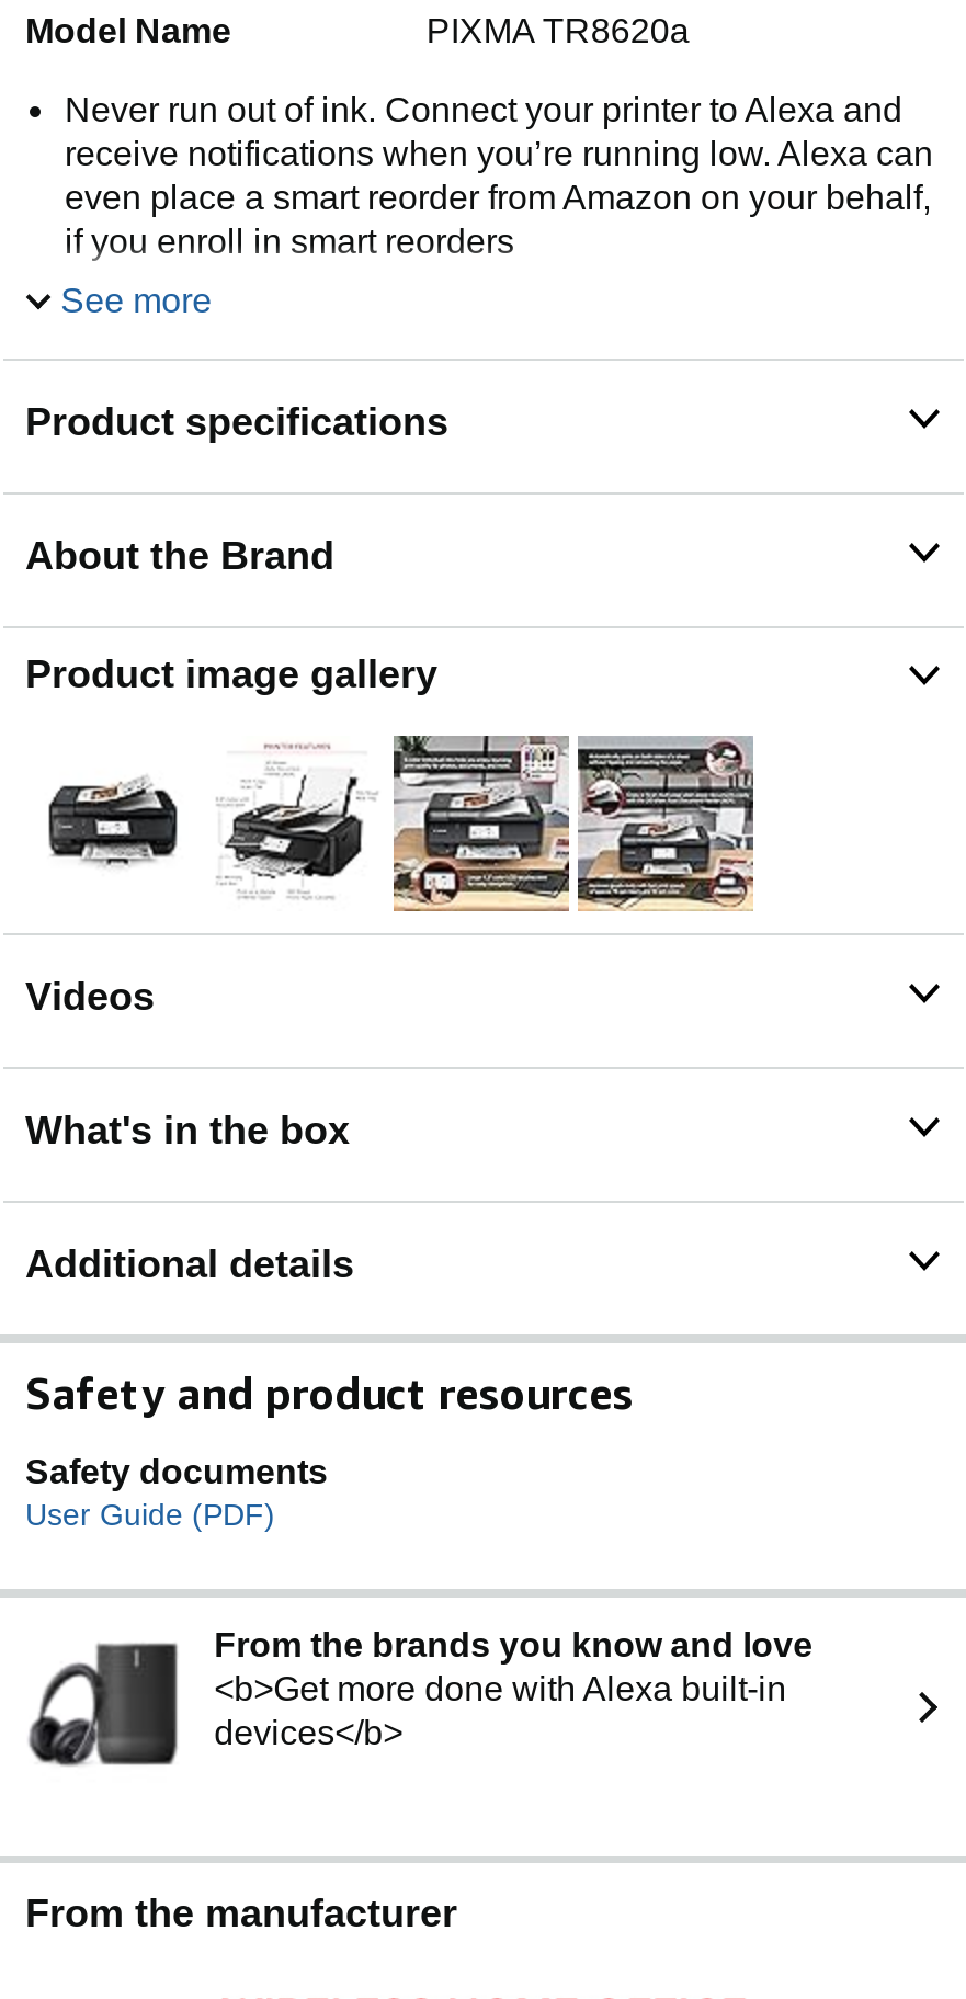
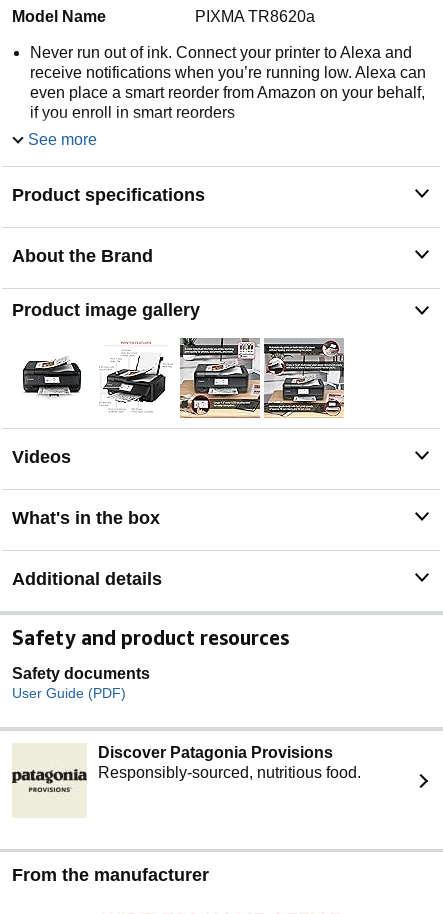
[25,1626,813,1784] [image] | From the brands you know and love | <b>Get more done with Alexa built-in | devices</b> -> [11,744,361,817] [image] | Discover Patagonia Provisions | Responsibly-sourced, nutritious food.

